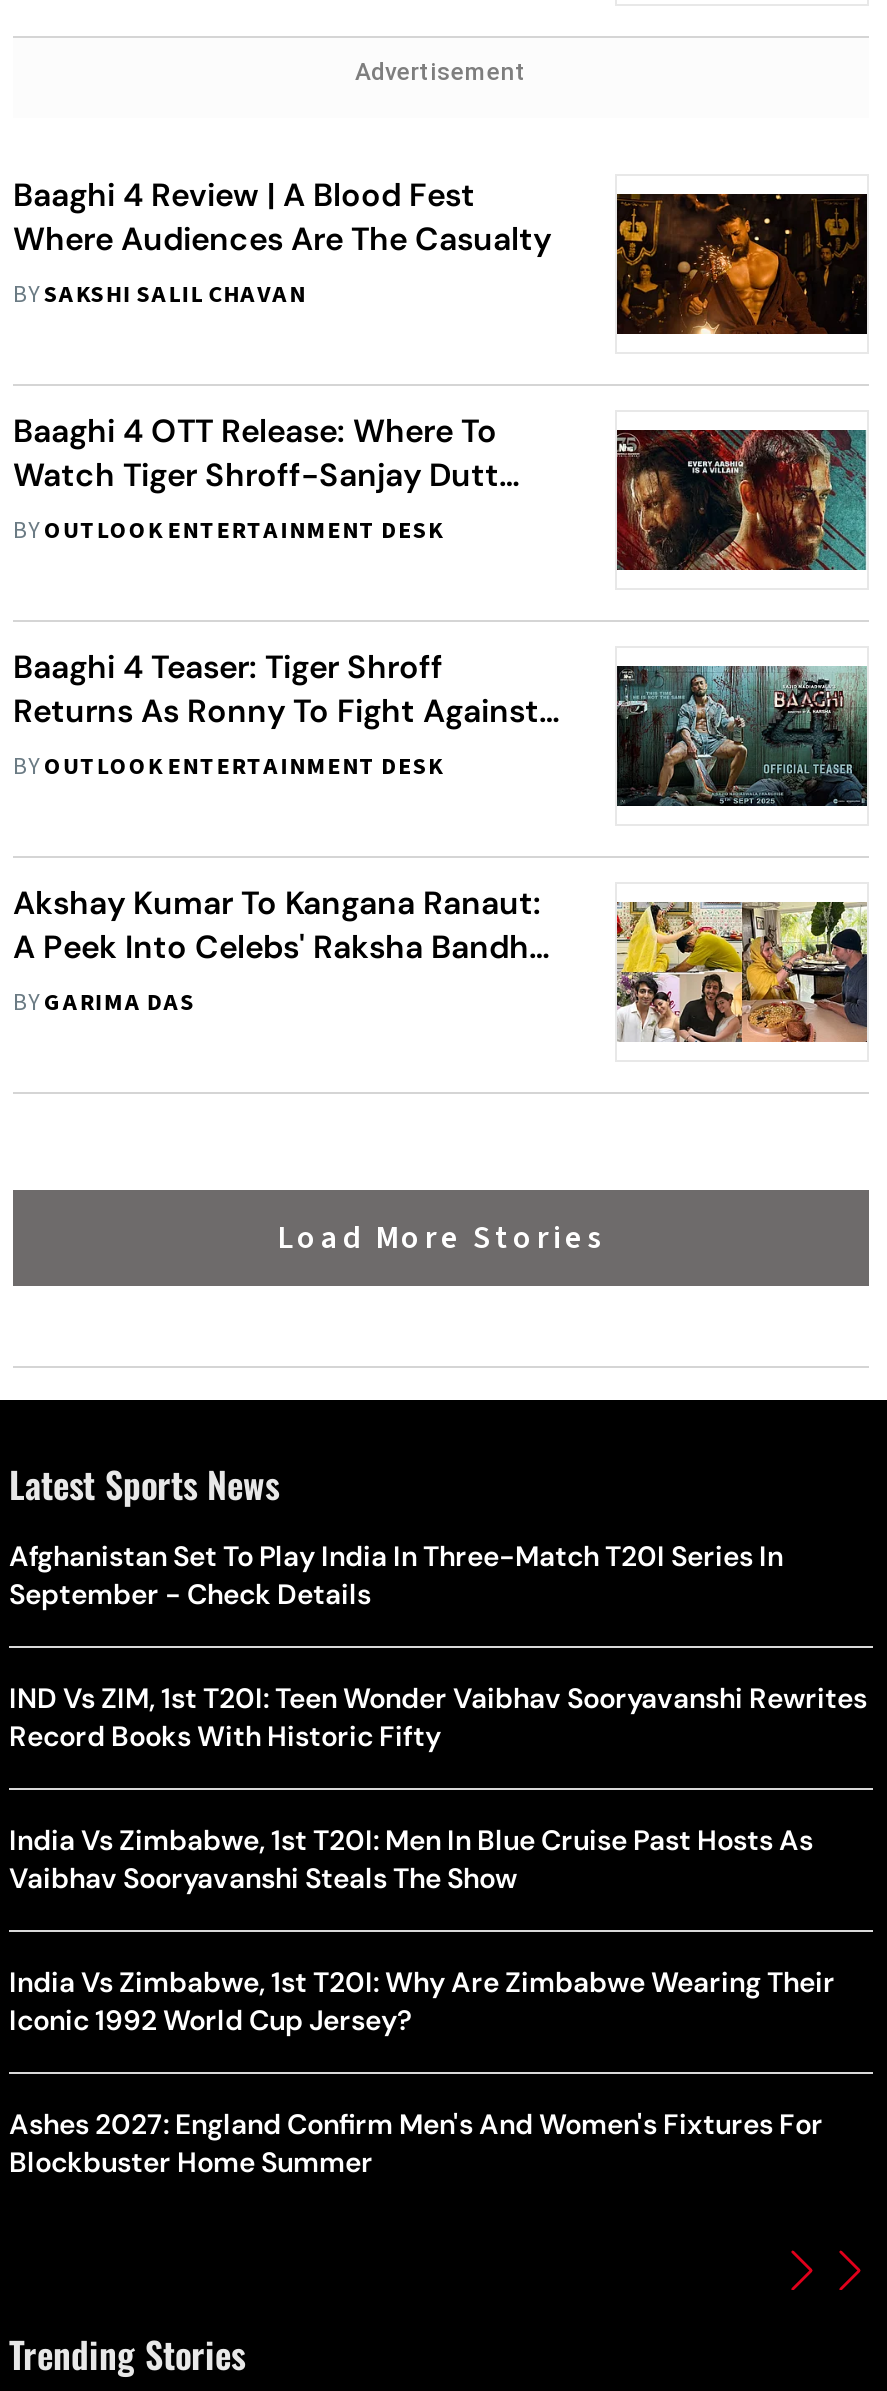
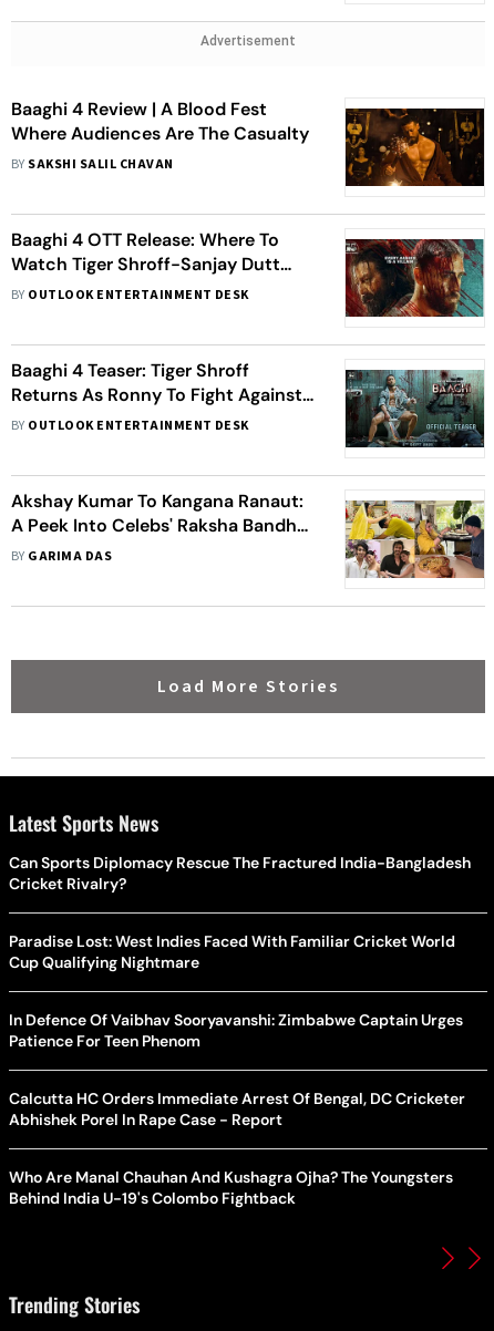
[9,1538,783,1612] Afghanistan Set To Play India In Three-Match T20I Series In | September - Check Details -> [9,853,471,894] Can Sports Diplomacy Rescue The Fractured India-Bangladesh | Cricket Rivalry?
[9,1680,867,1754] IND Vs ZIM, 1st T20I: Teen Wonder Vaibhav Sooryavanshi Rewrites | Record Books With Historic Fifty -> [9,931,455,972] Paradise Lost: West Indies Faced With Familiar Cricket World | Cup Qualifying Nightmare
[9,1822,813,1896] India Vs Zimbabwe, 1st T20I: Men In Blue Cruise Past Hosts As | Vaibhav Sooryavanshi Steals The Show -> [9,1010,463,1051] In Defence Of Vaibhav Sooryavanshi: Zimbabwe Captain Urges | Patience For Teen Phenom
[9,1964,835,2038] India Vs Zimbabwe, 1st T20I: Why Are Zimbabwe Wearing Their | Iconic 1992 World Cup Jersey? -> [9,1089,465,1130] Calcutta HC Orders Immediate Arrest Of Bengal, DC Cricketer | Abhishek Porel In Rape Case - Report
[9,2106,823,2180] Ashes 2027: England Confirm Men's And Women's Fixtures For | Blockbuster Home Summer -> [9,1167,453,1208] Who Are Manal Chauhan And Kushagra Ojha? The Youngsters | Behind India U-19's Colombo Fightback

